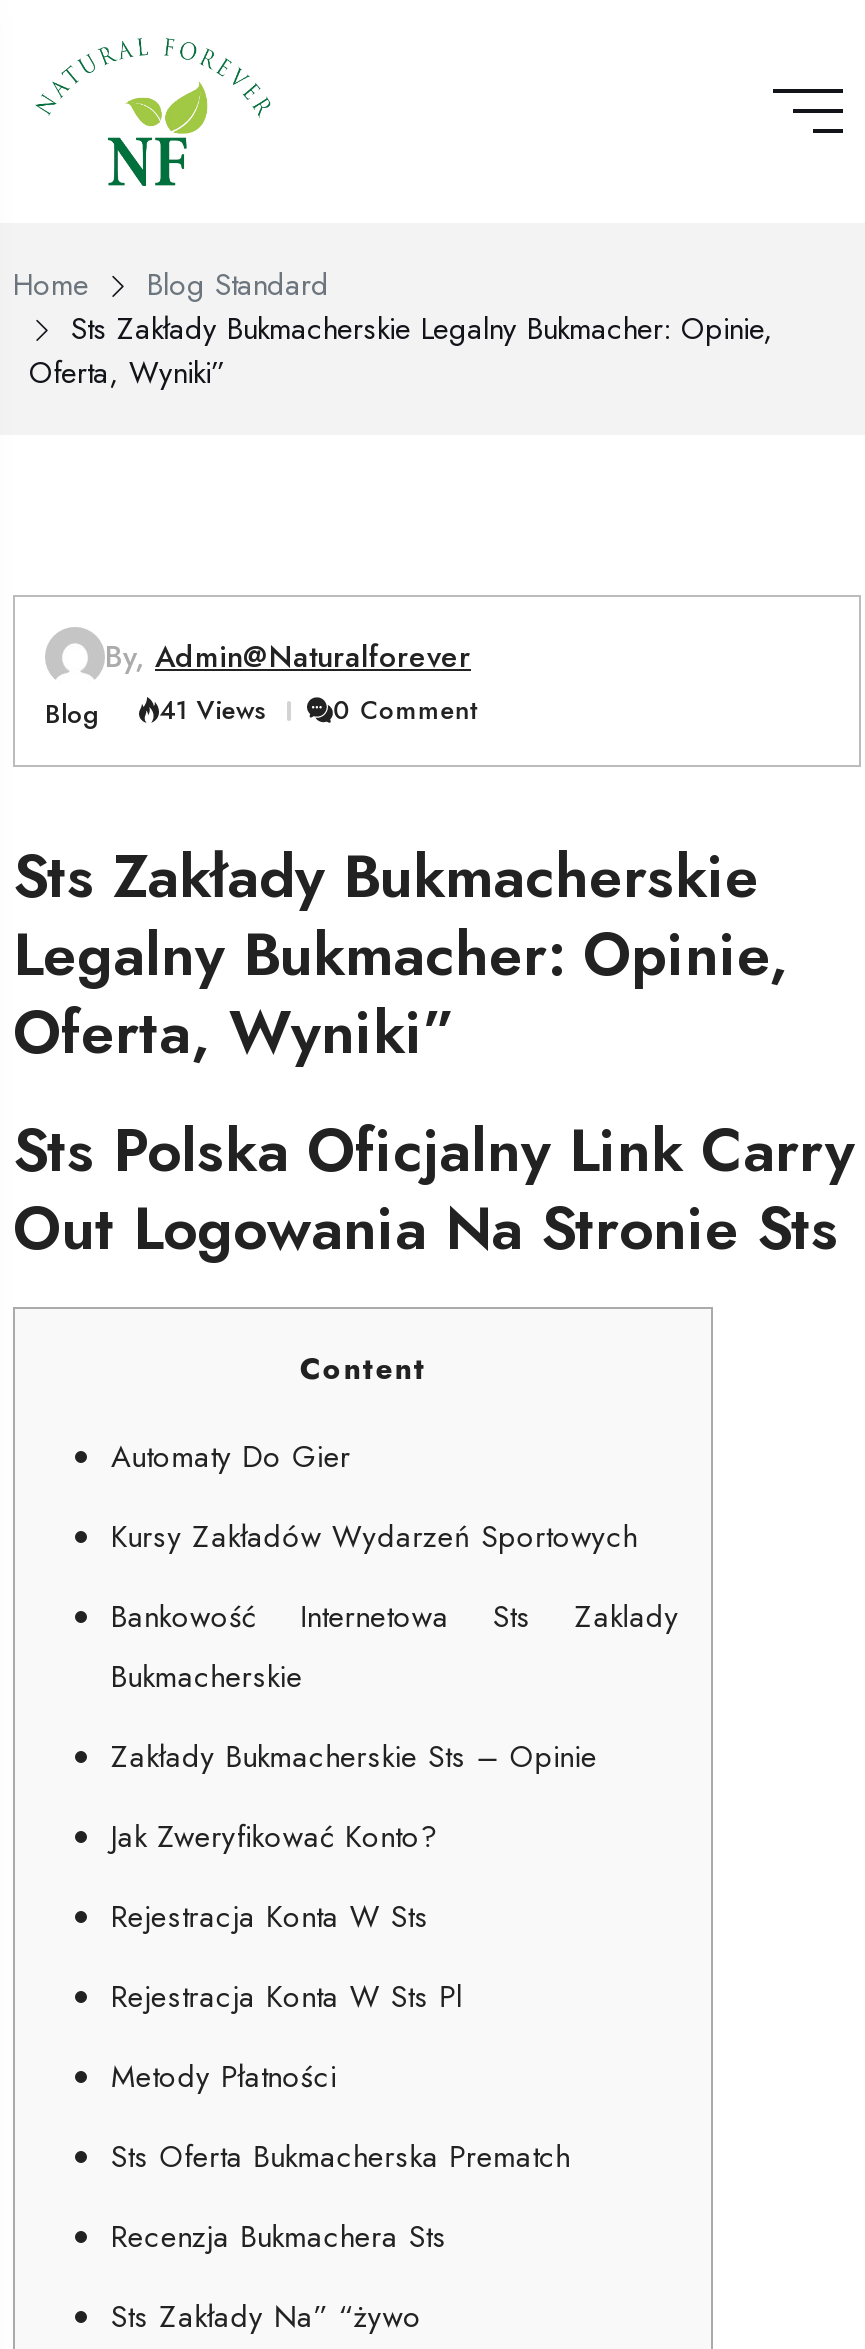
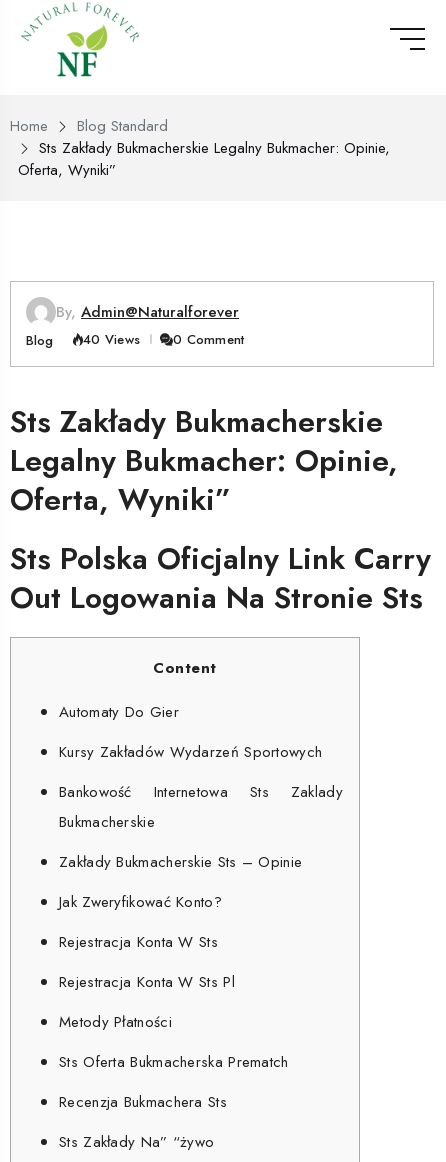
[45,692,476,733] Blog 41 Views 0 Comment -> [26,329,244,350] Blog 40 Views 0 Comment

